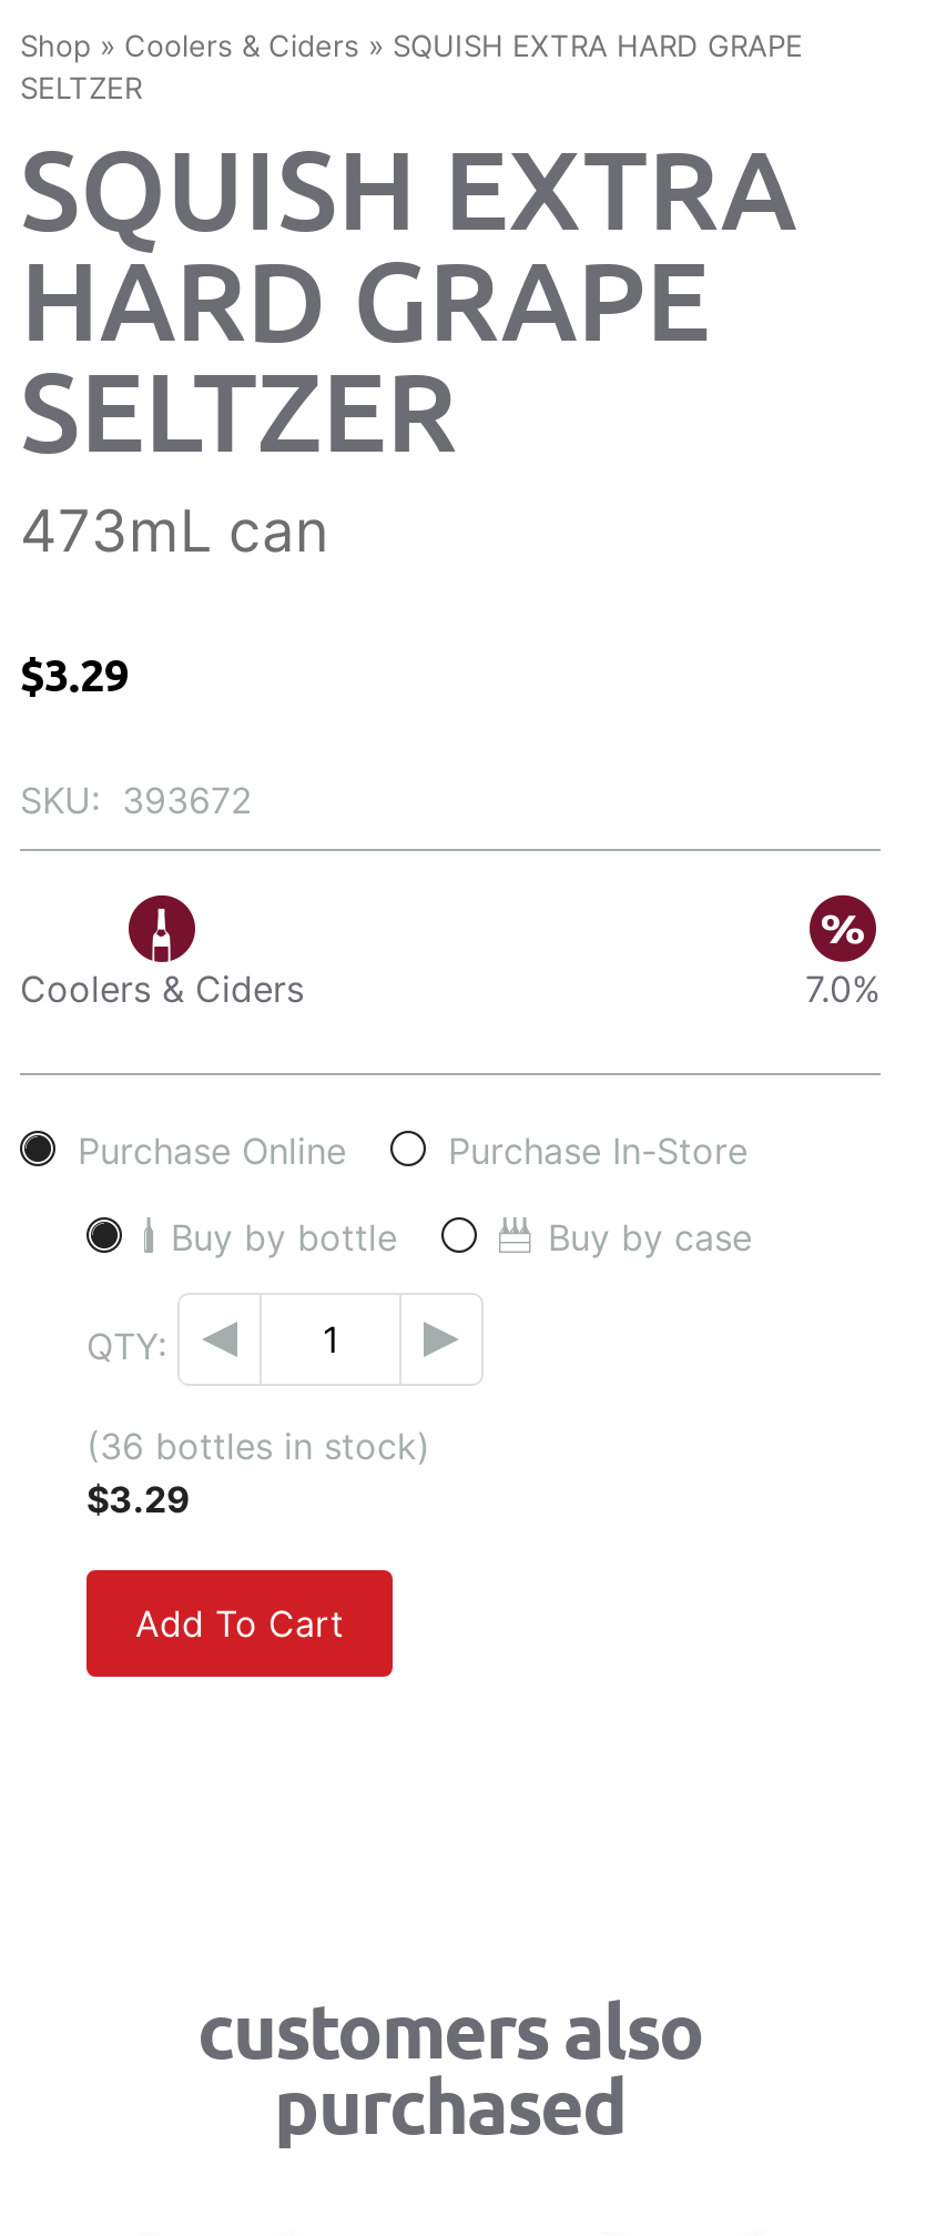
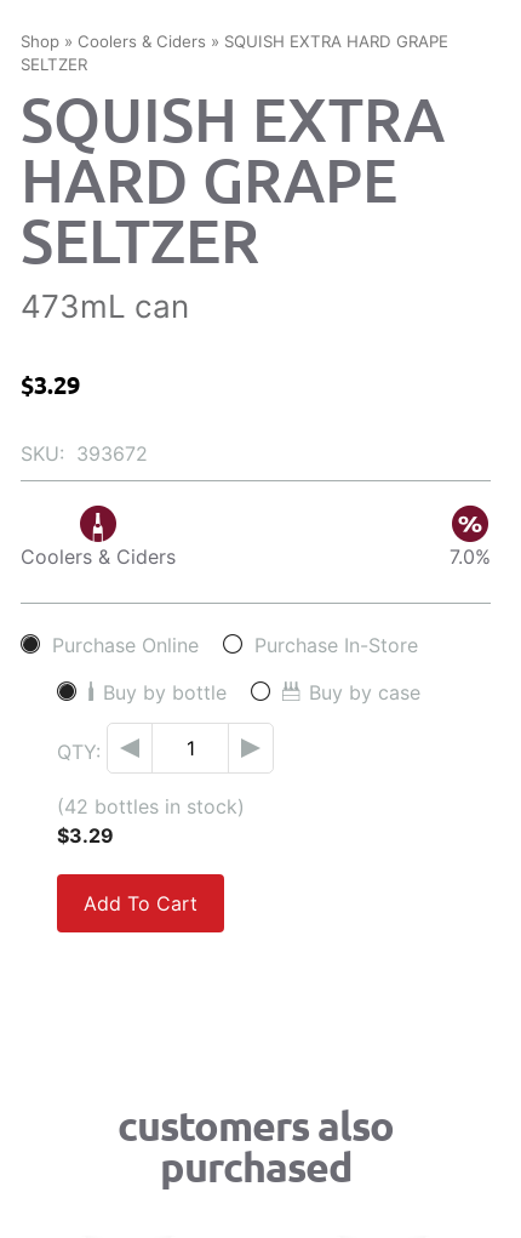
[87,1424,430,1469] (36 bottles in stock) -> [57,795,245,819] (42 bottles in stock)

